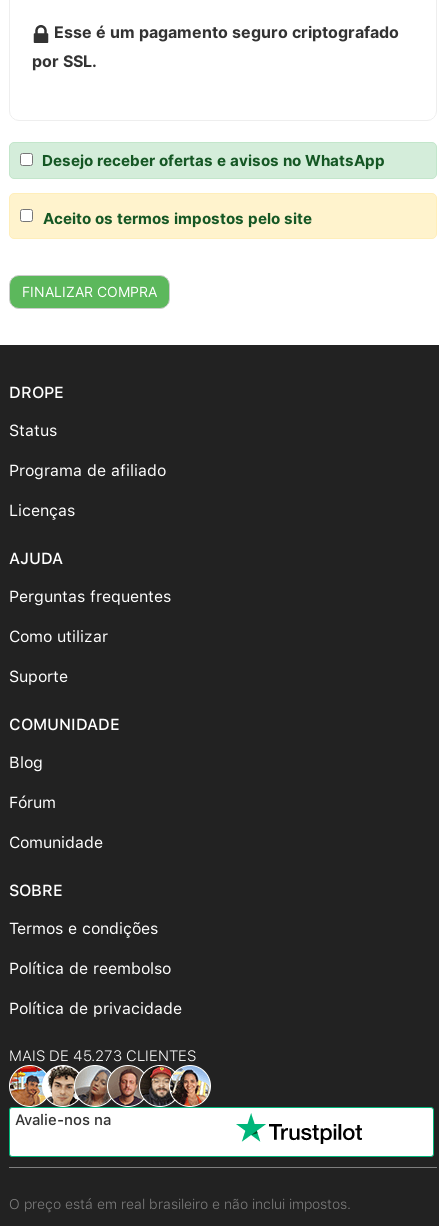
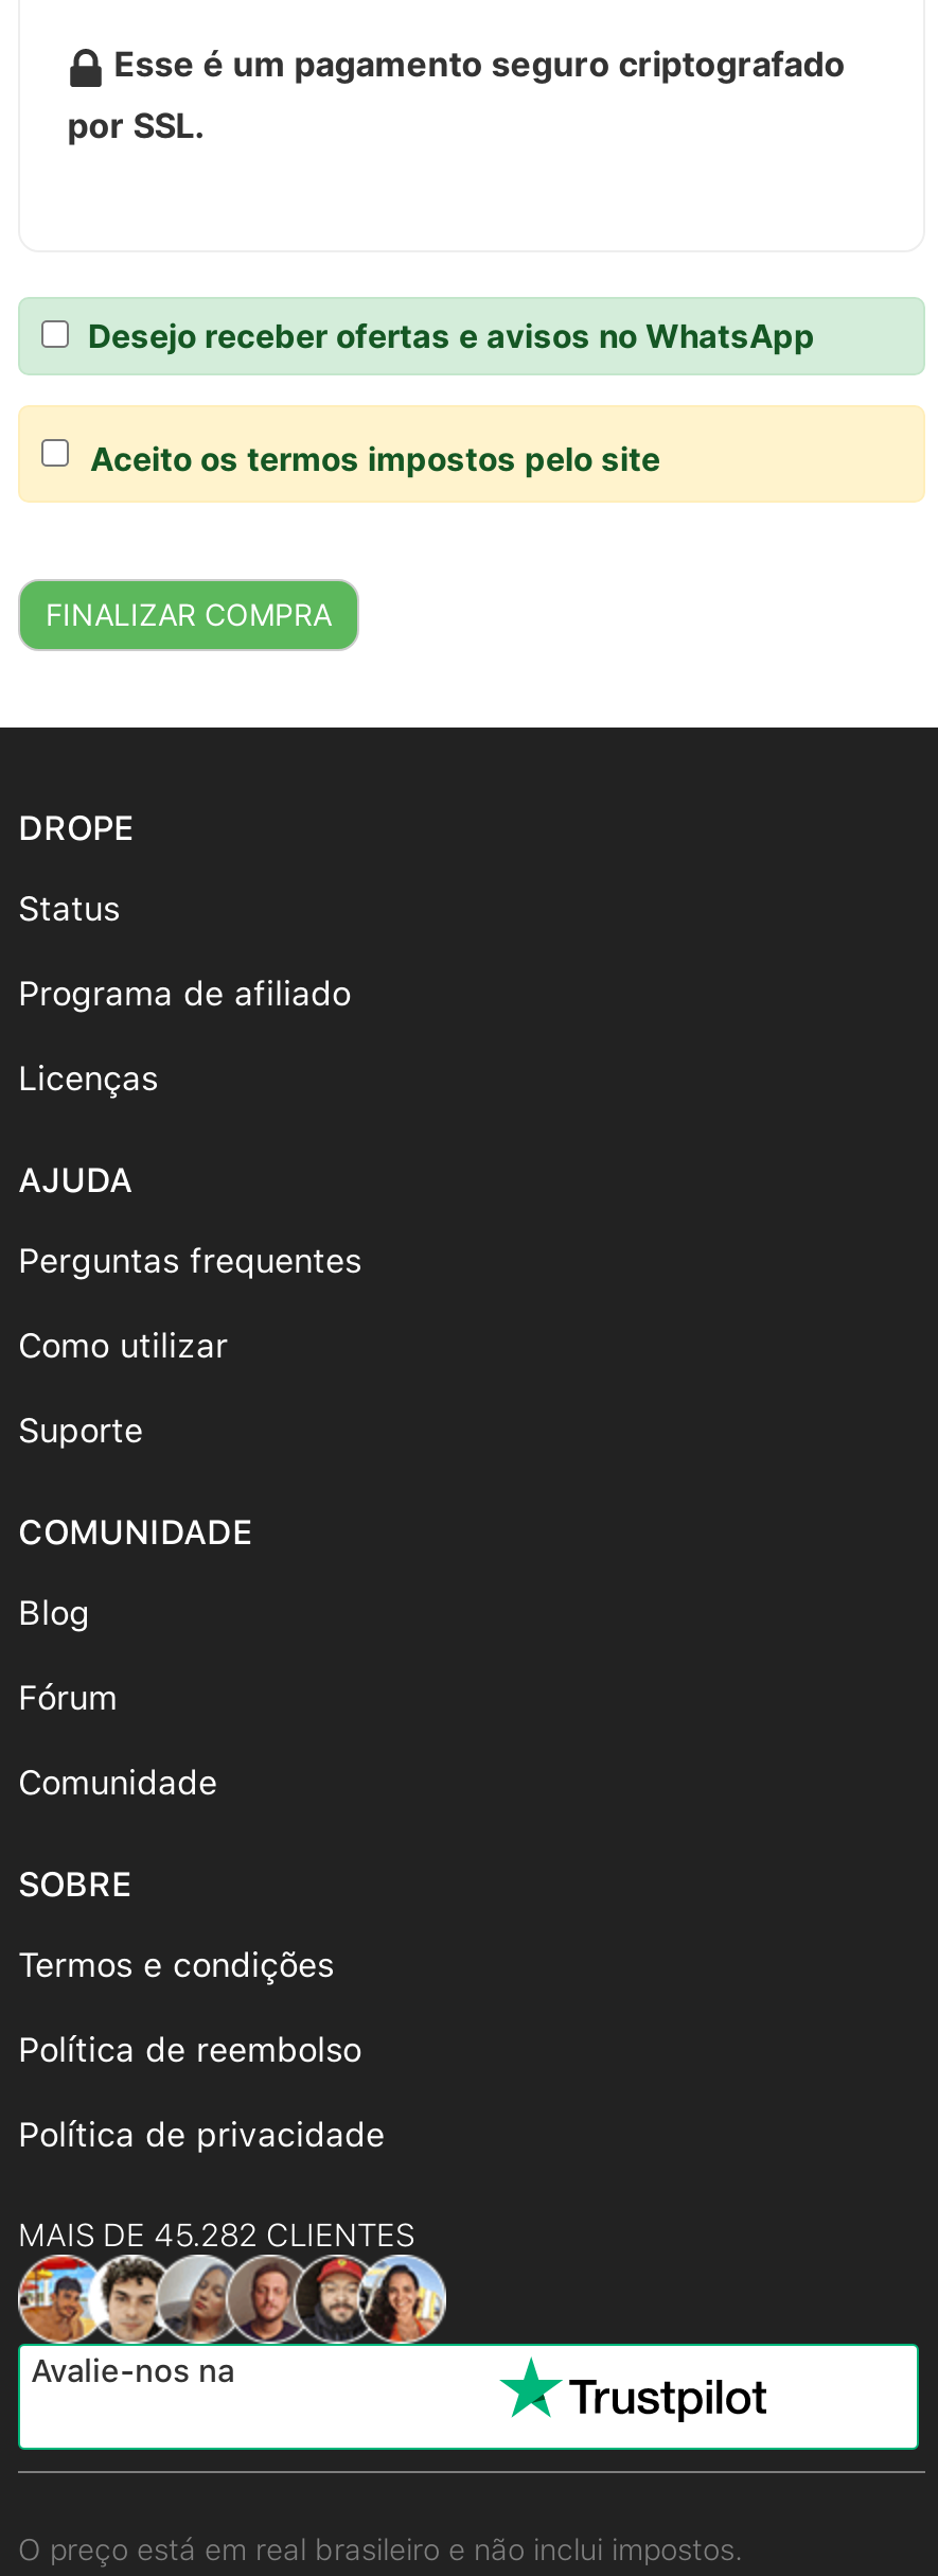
[9,1047,196,1065] MAIS DE 45.273 CLIENTES -> [18,2216,414,2254] MAIS DE 45.282 CLIENTES

